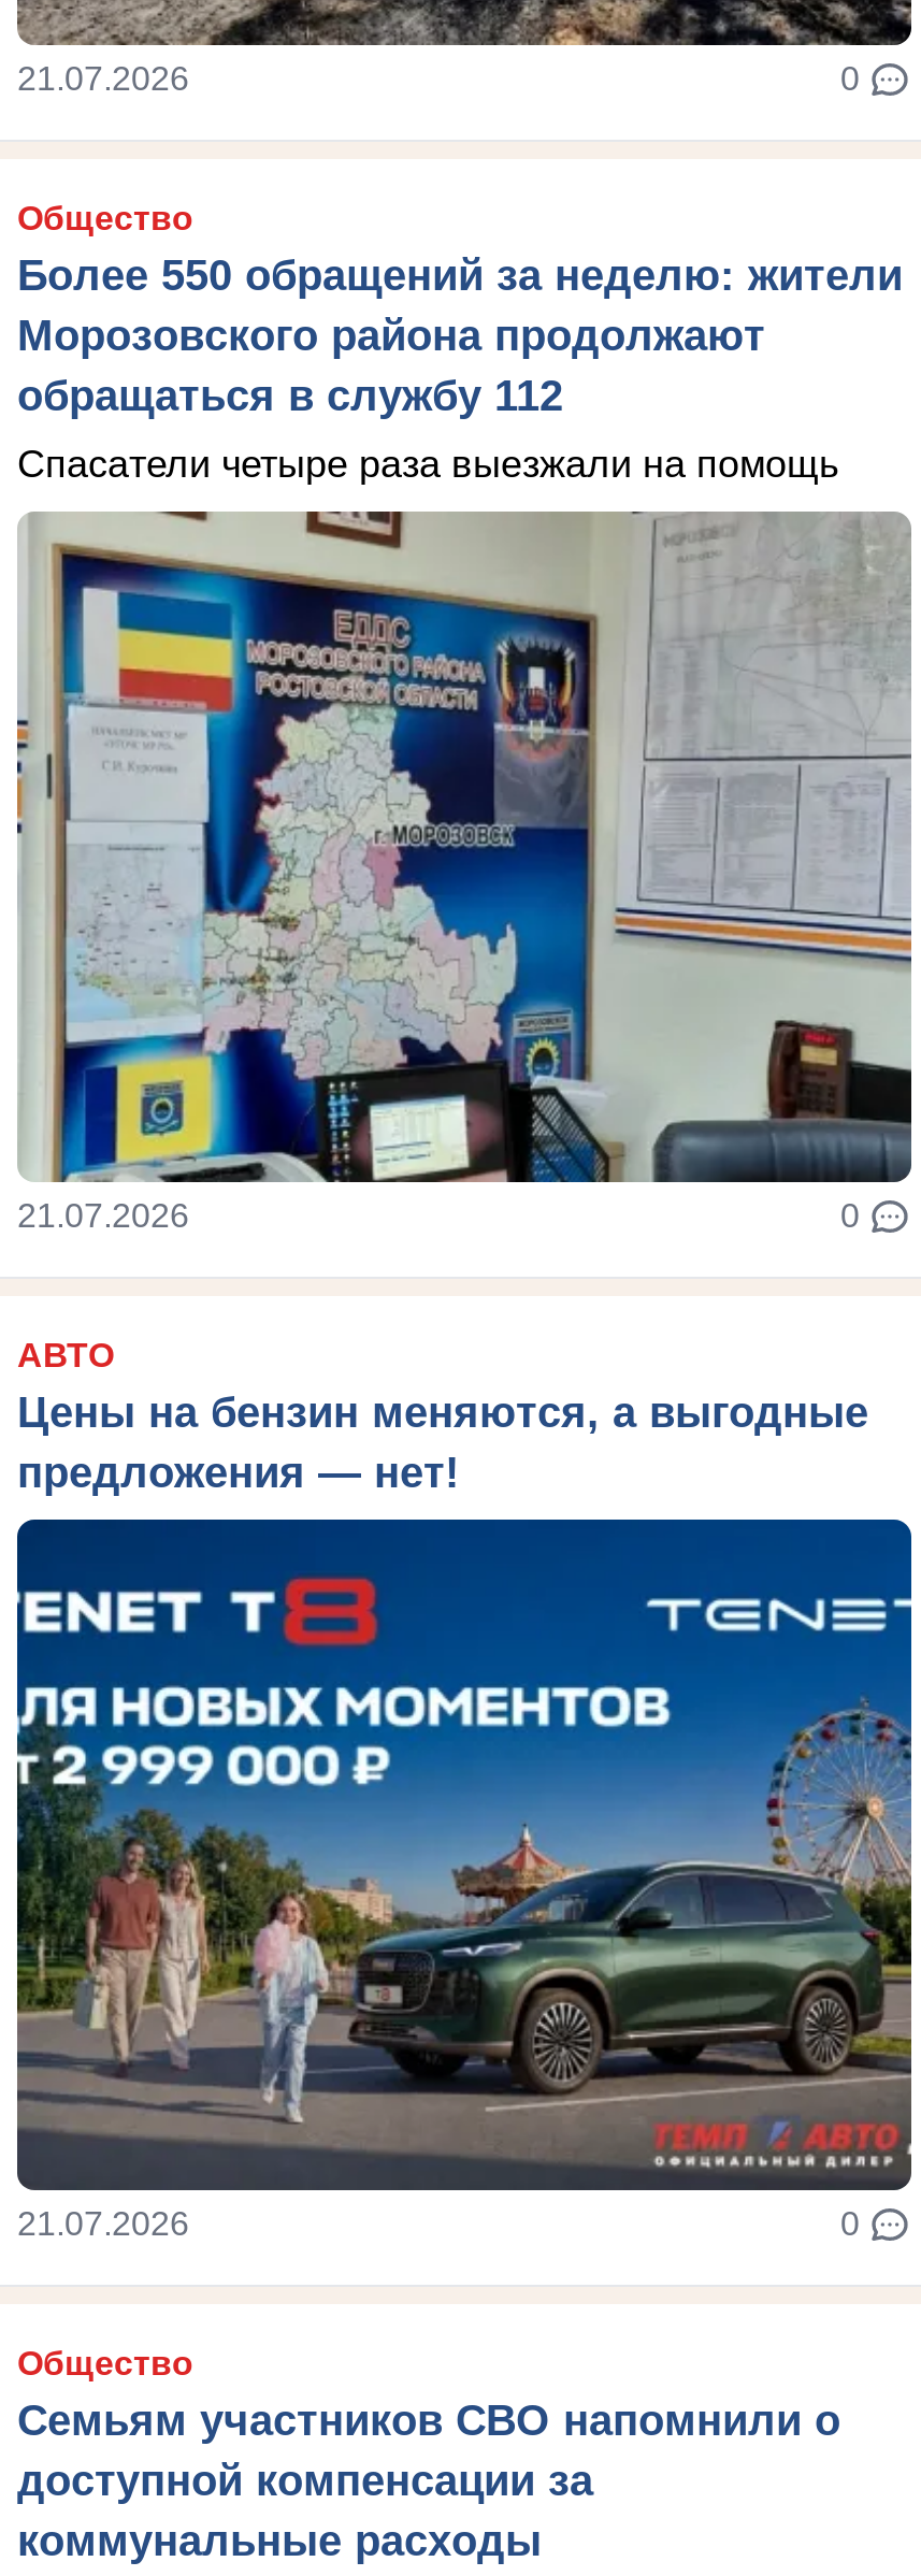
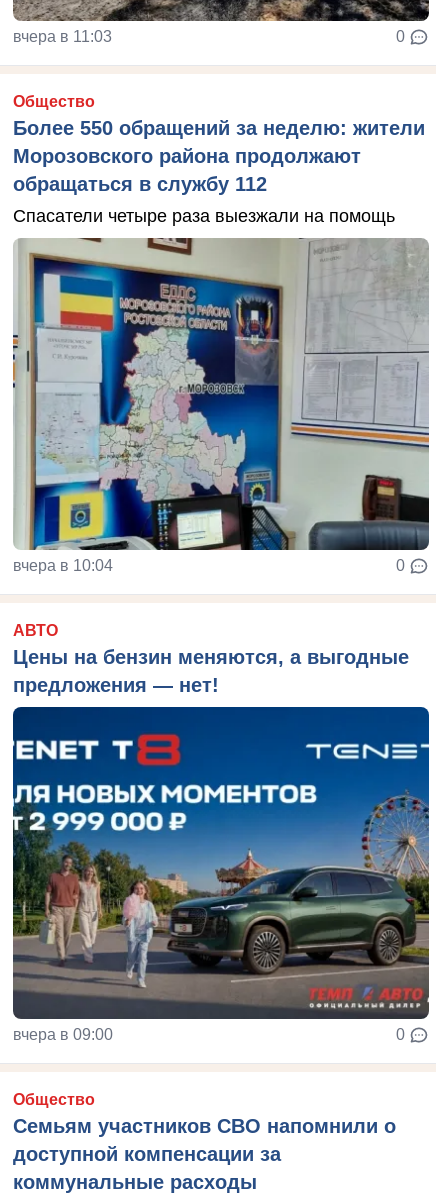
[17,61,189,97] 21.07.2026 -> [13,28,112,45] вчера в 11:03
[17,1198,189,1234] 21.07.2026 -> [13,557,113,574] вчера в 10:04
[17,2206,189,2242] 21.07.2026 -> [13,1026,113,1043] вчера в 09:00

